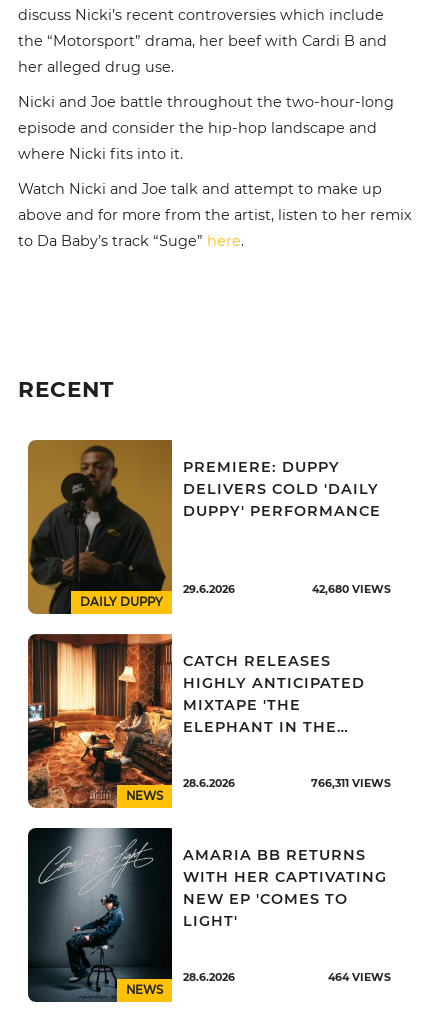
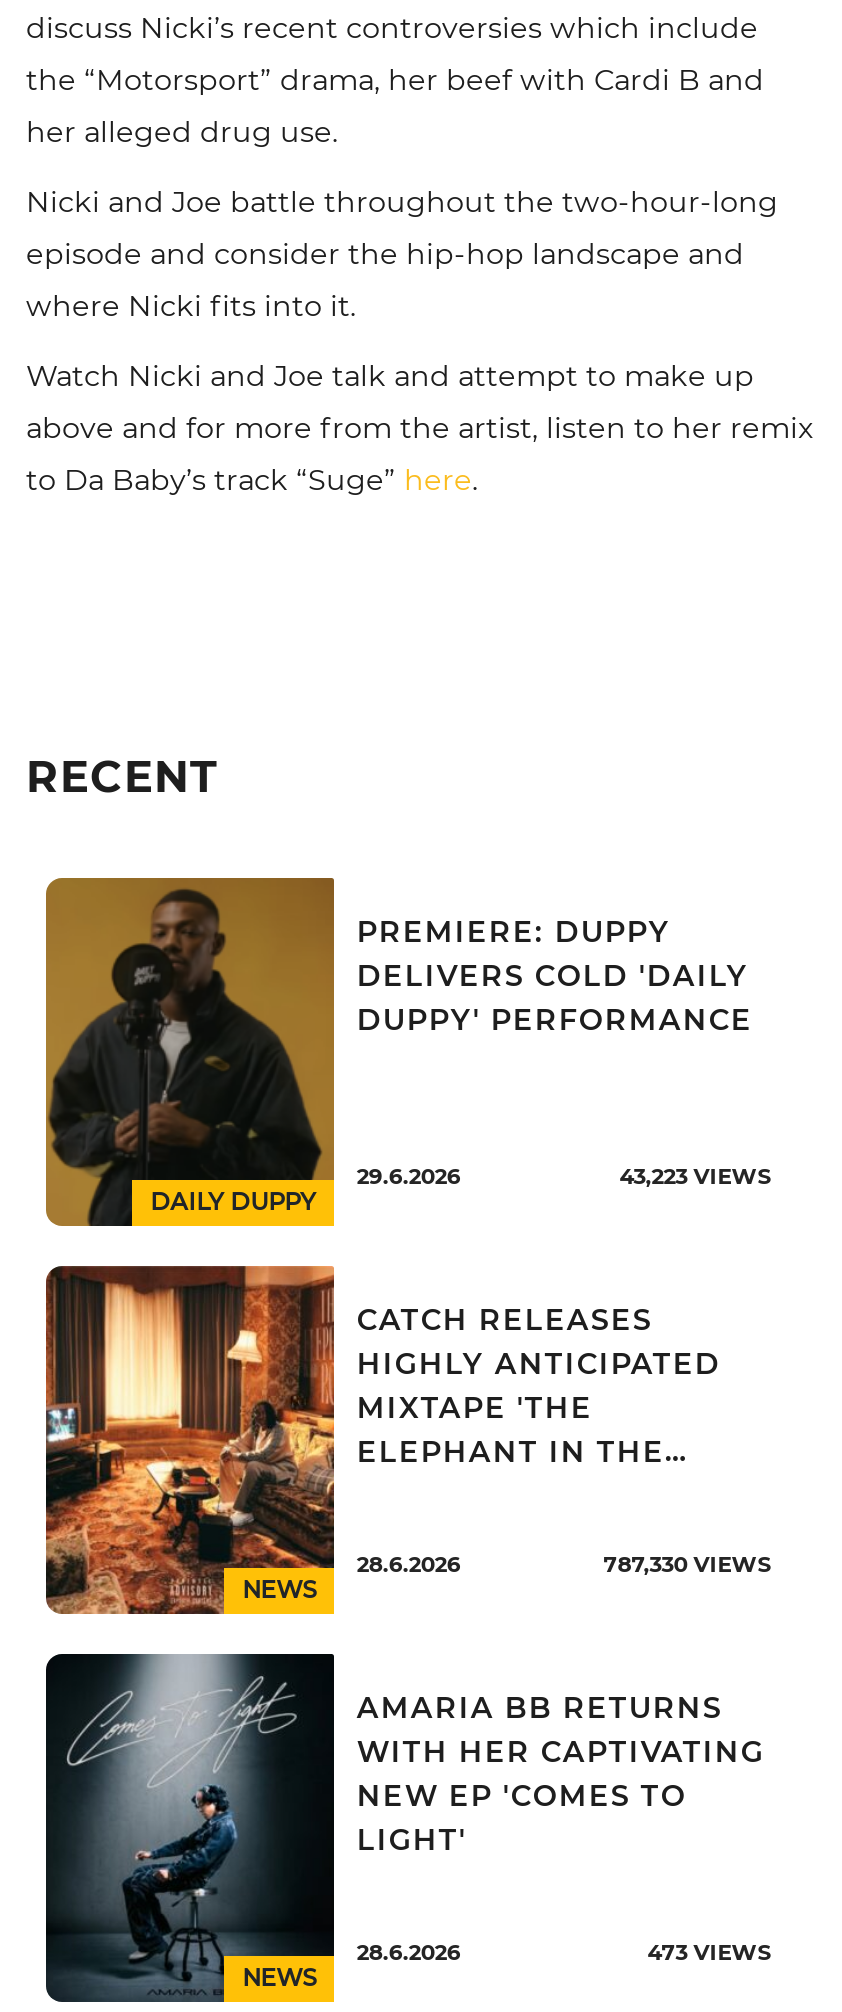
[312,583,391,596] 42,680 VIEWS -> [620,1163,772,1189] 43,223 VIEWS
[311,777,391,790] 766,311 VIEWS -> [604,1551,772,1577] 787,330 VIEWS
[328,971,391,984] 464 VIEWS -> [648,1939,772,1965] 473 VIEWS

